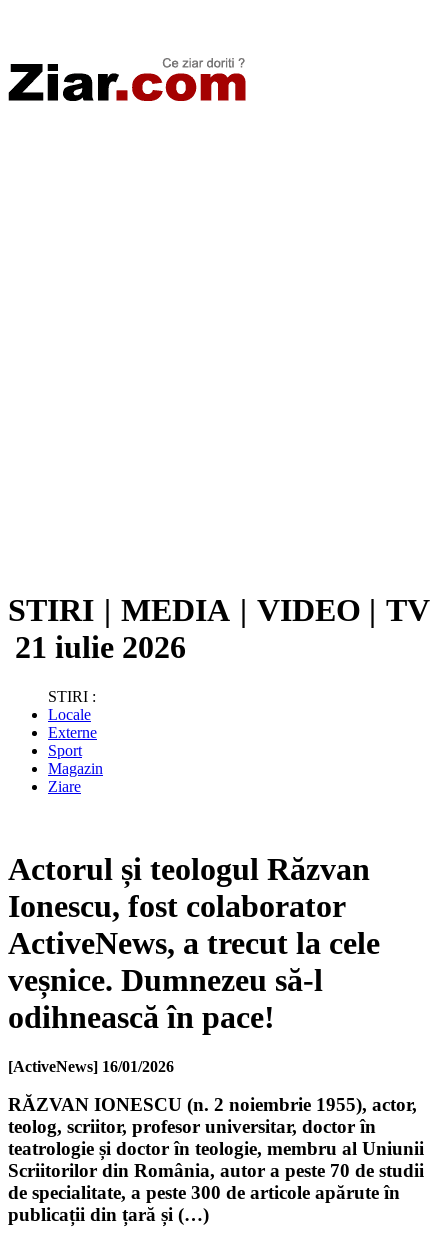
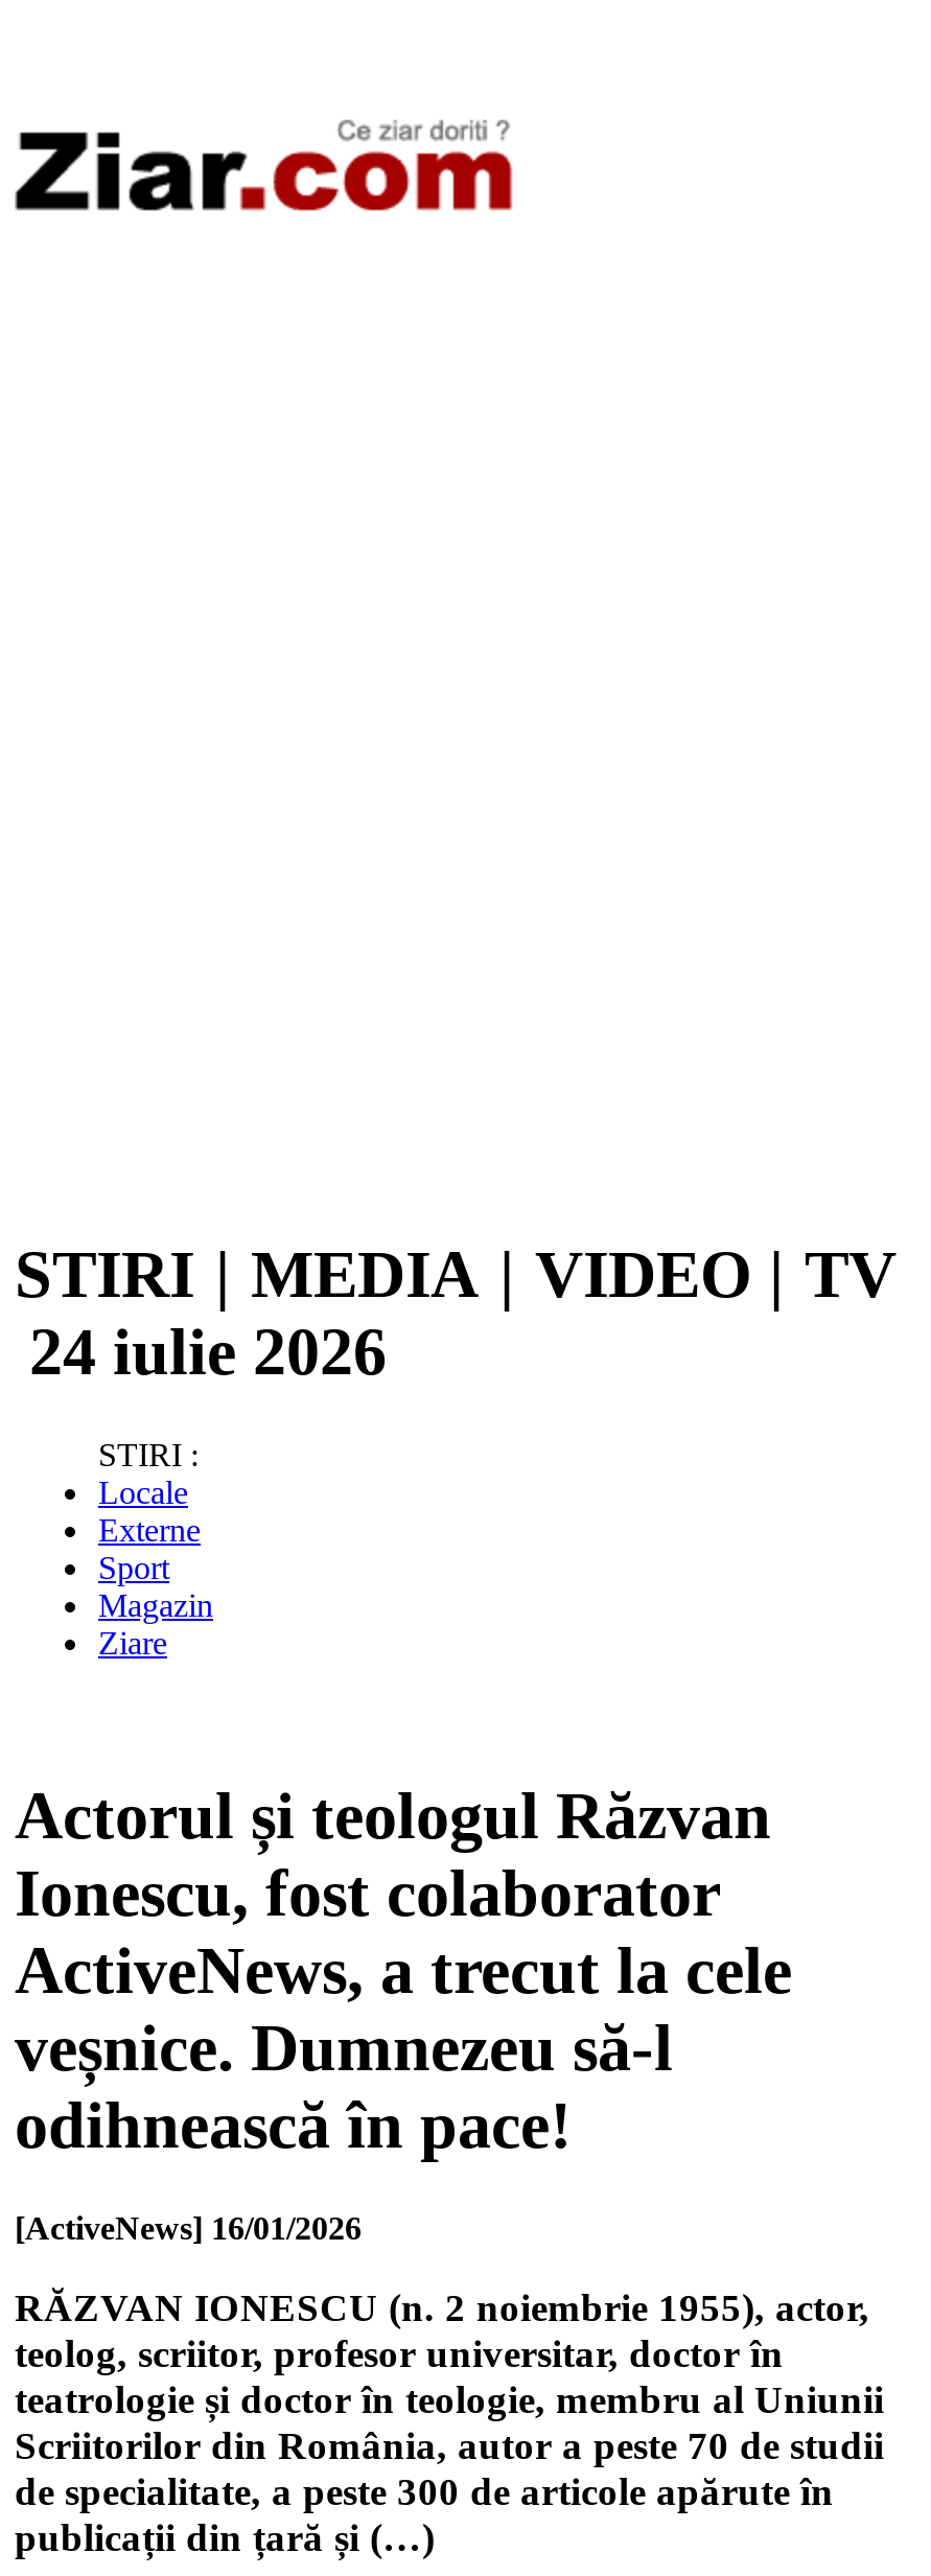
[15,629,186,665] 21 iulie 2026 -> [29,1314,387,1390] 24 iulie 2026

